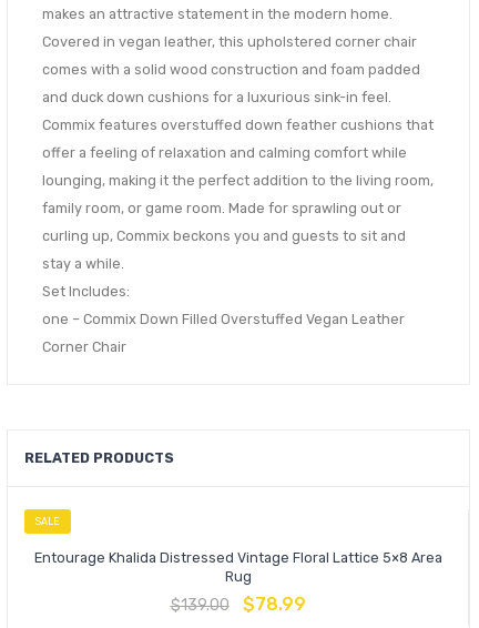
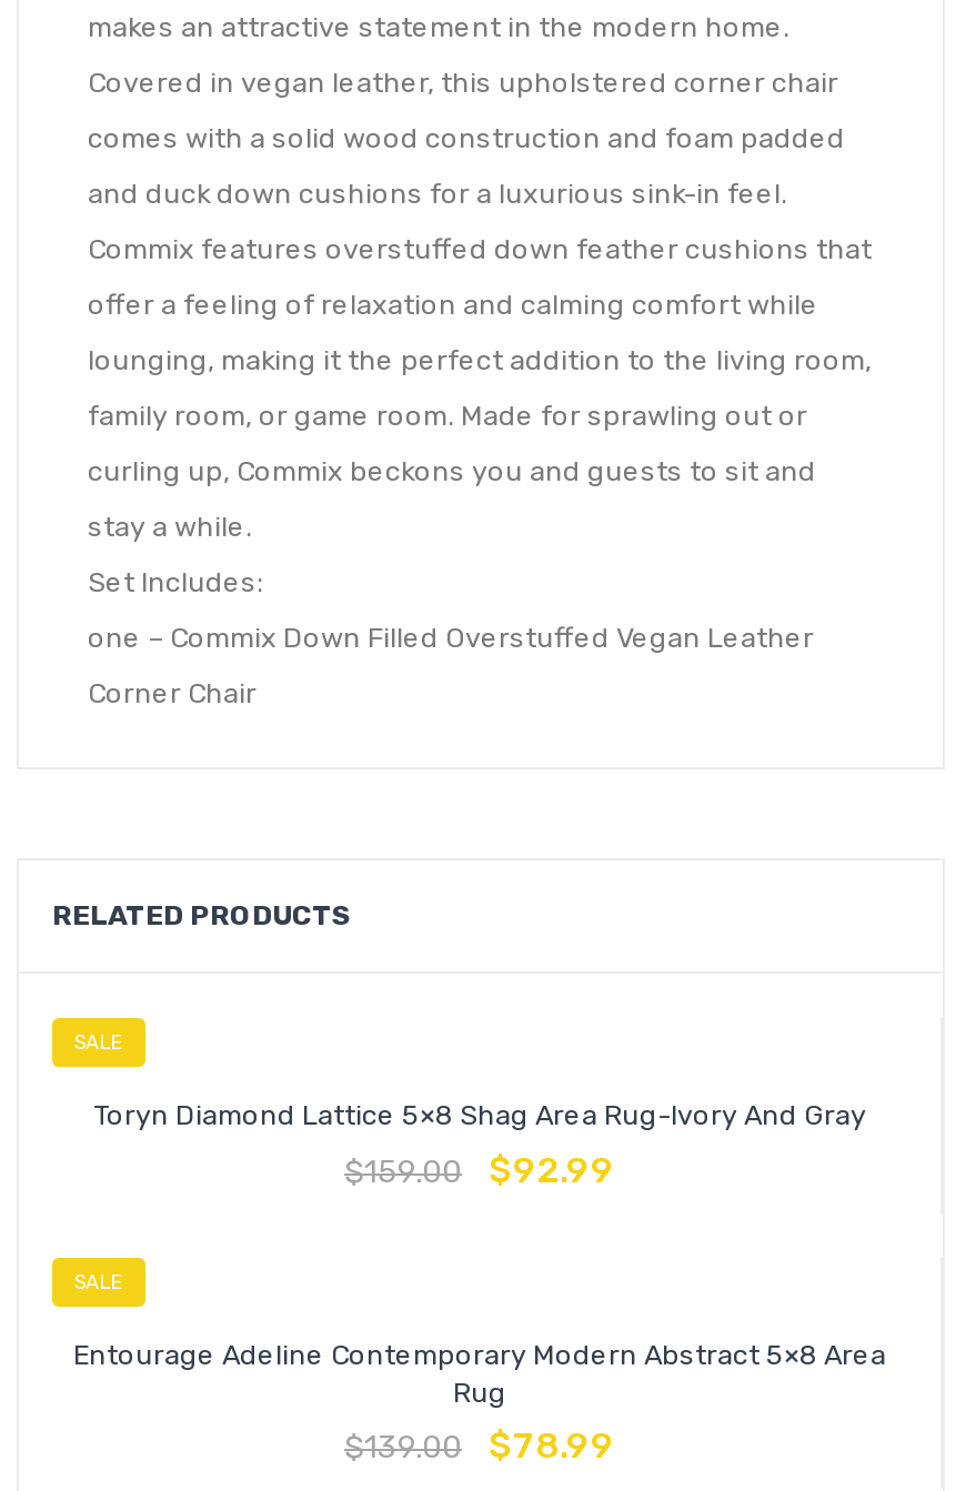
[34,550,442,566] Entourage Khalida Distressed Vintage Floral Lattice 5×8 Area -> [73,1099,886,1370] Toryn Diamond Lattice 5×8 Shag Area Rug-Ivory And Gray | $159.00 | $92.99 | SALE | Entourage Adeline Contemporary Modern Abstract 5×8 Area

